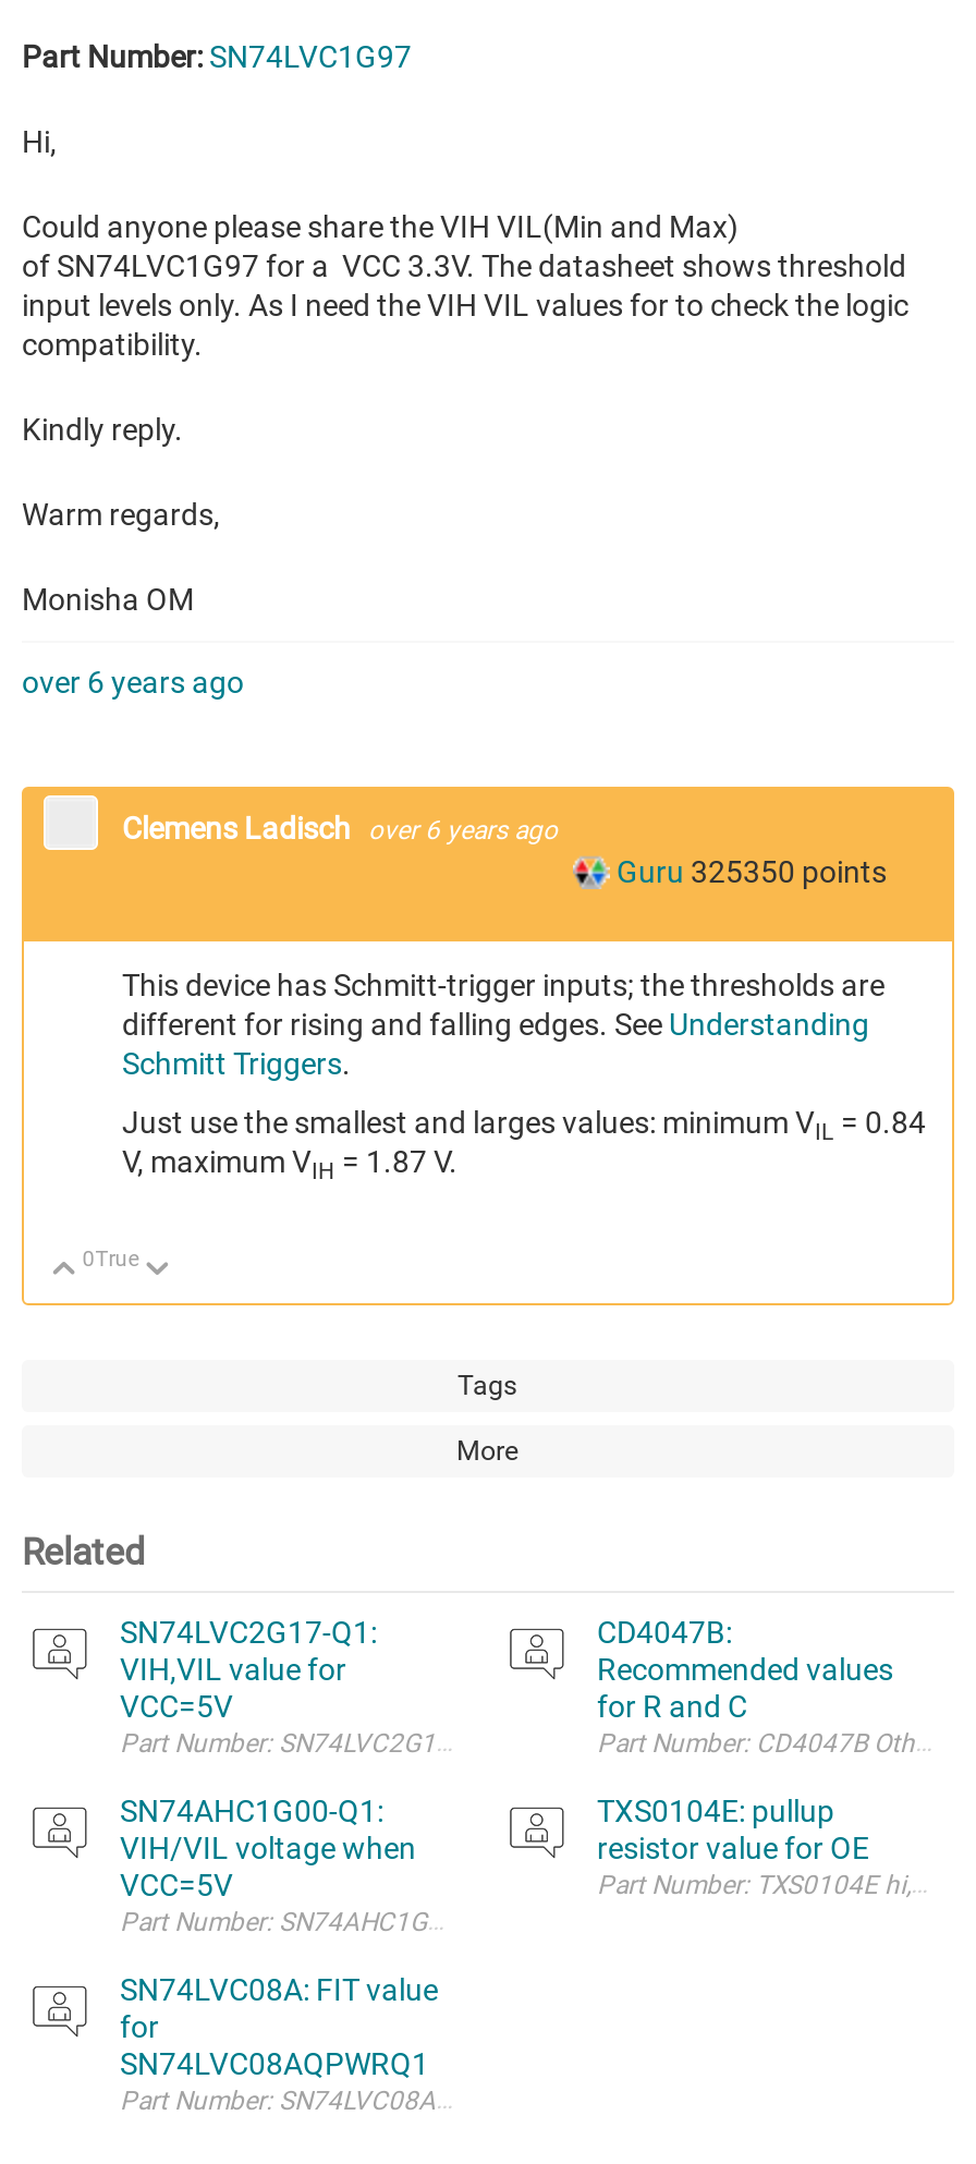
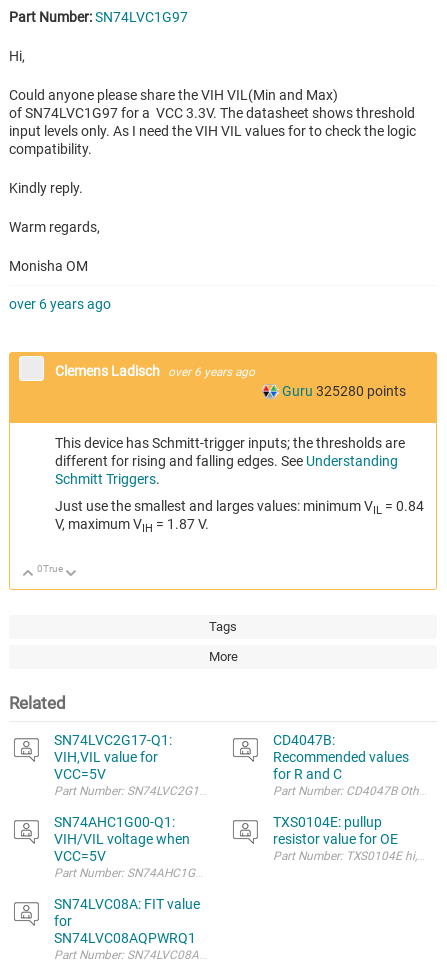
[617,855,887,890] Guru 325350 points -> [282,383,406,399] Guru 325280 points

